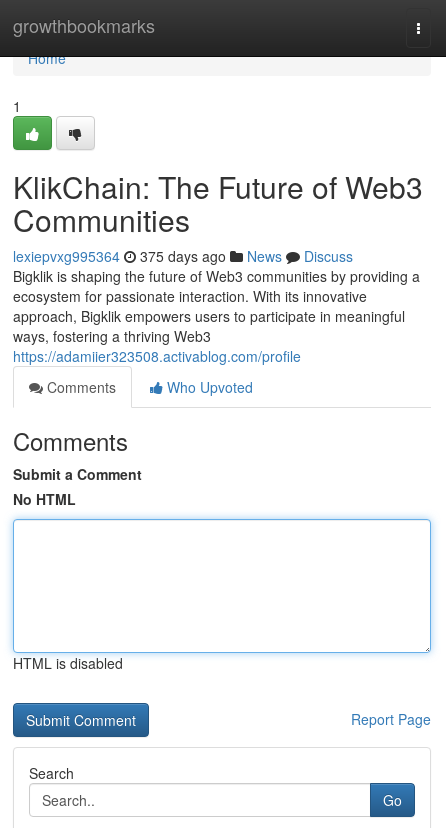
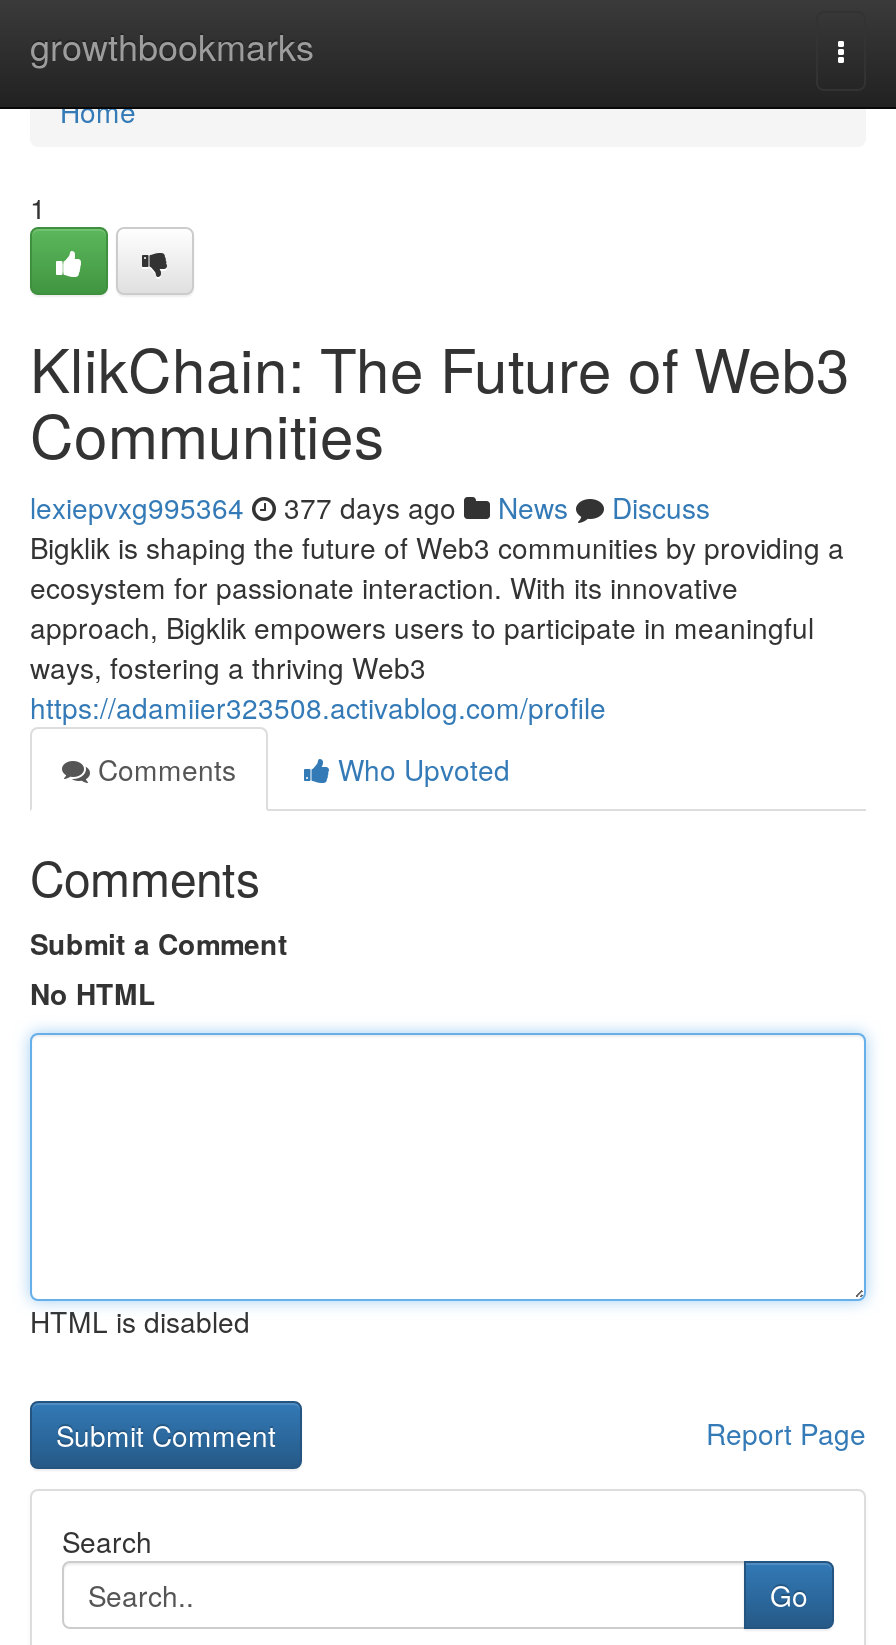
[13,246,353,266] lexiepvxg995364 375 days ago News Discuss -> [30,487,710,527] lexiepvxg995364 377 days ago News Discuss

